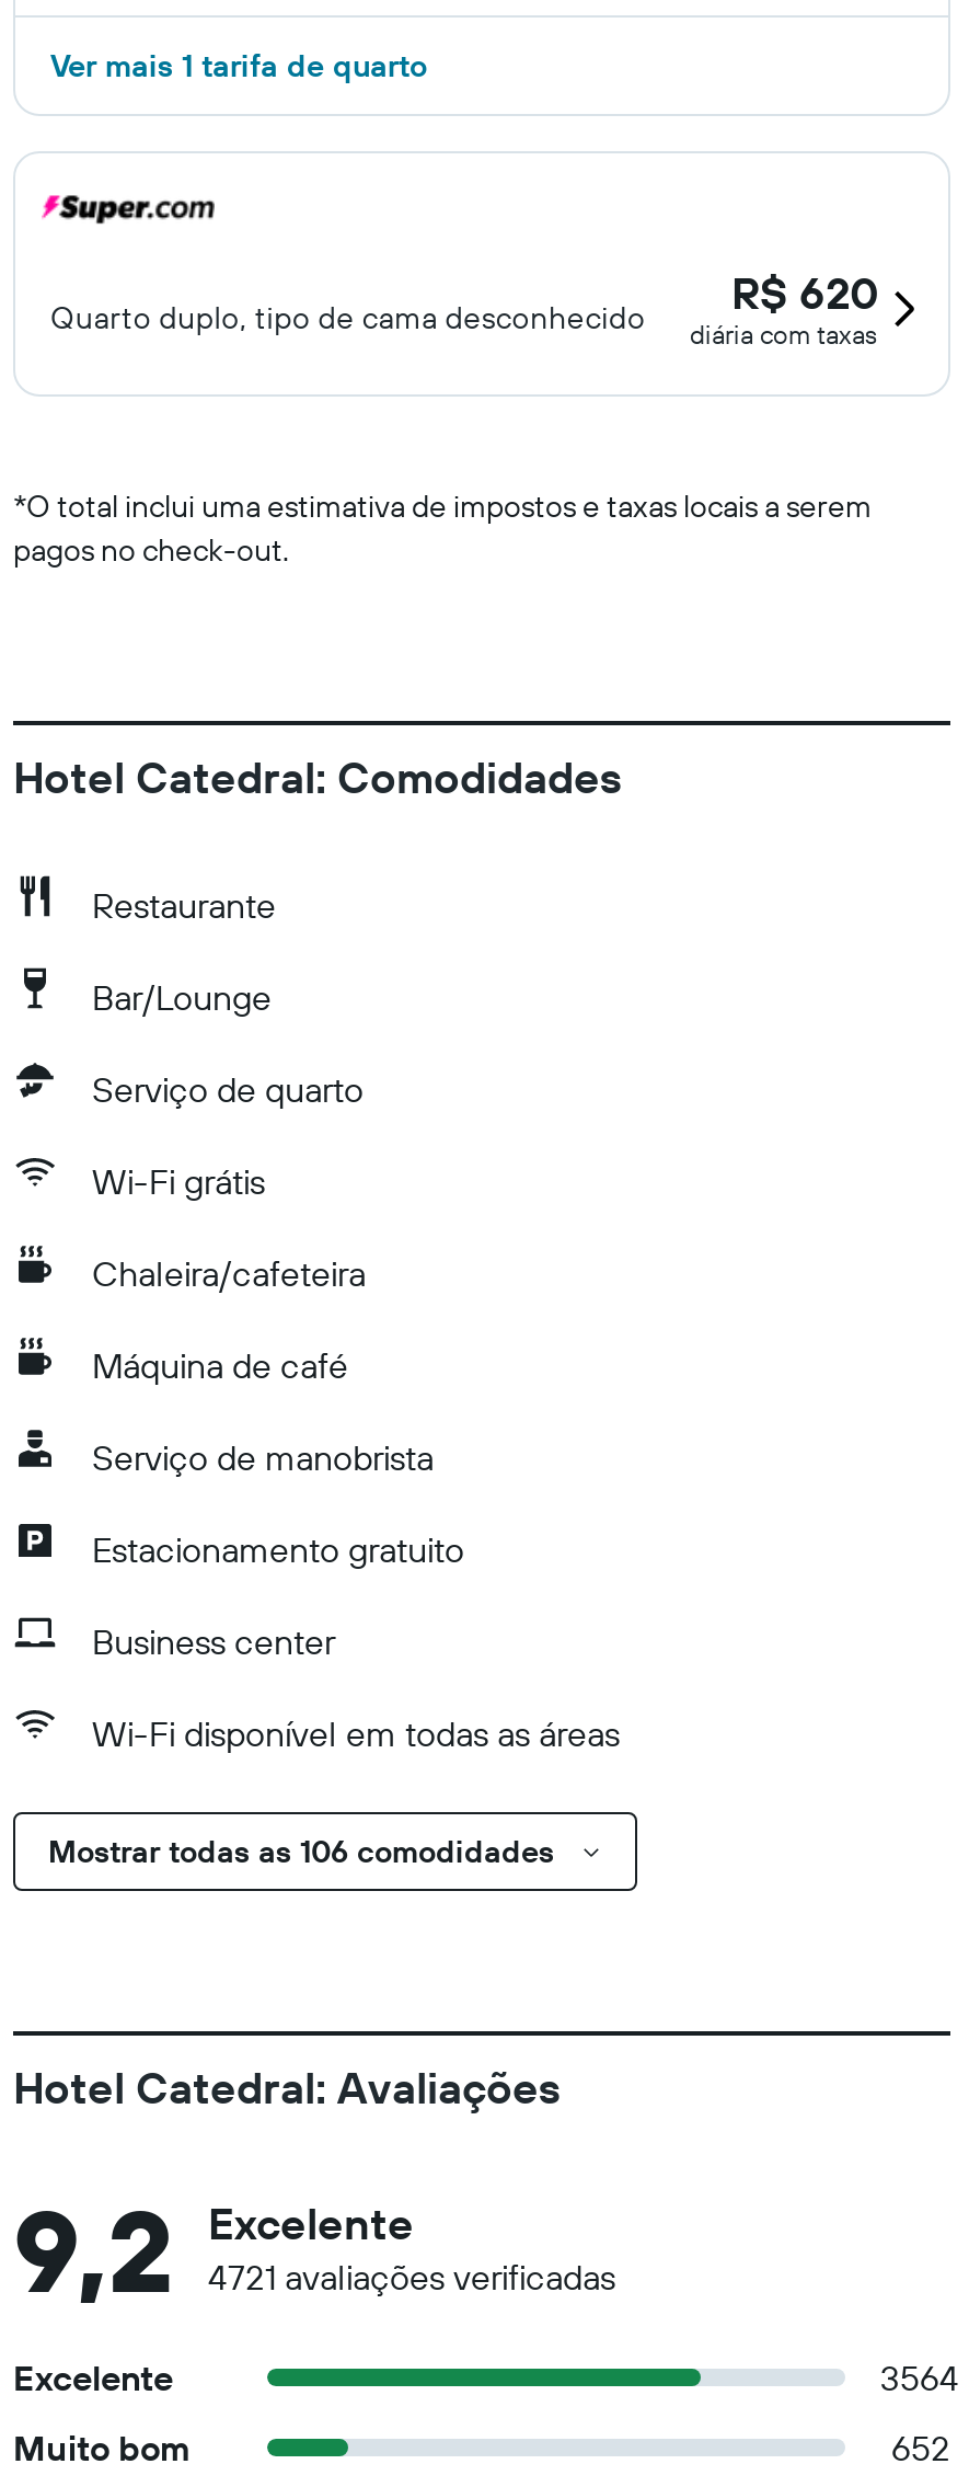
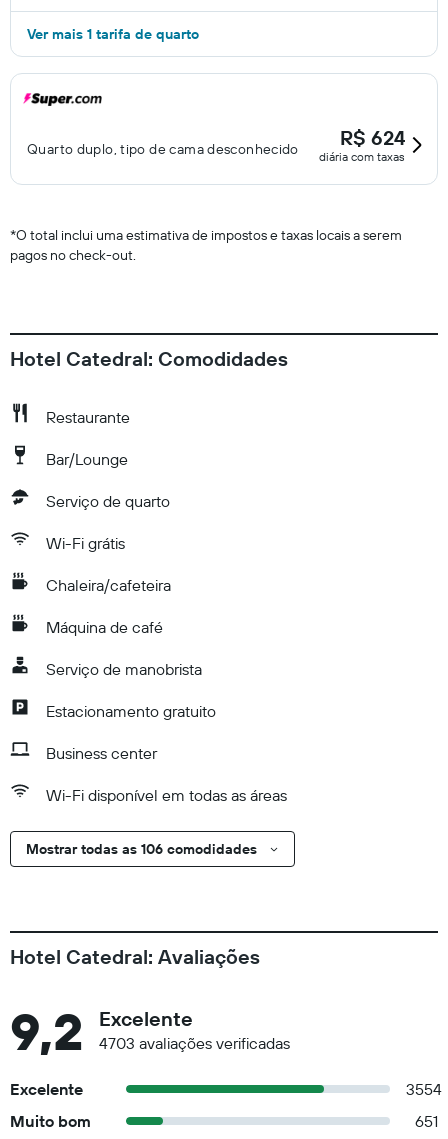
[731,265,878,320] R$ 620 -> [340,125,405,150] R$ 624
[208,2255,615,2299] 4721 avaliações verificadas -> [99,1033,290,1053] 4703 avaliações verificadas
[880,2356,959,2399] 3564 -> [406,1079,442,1099] 3554
[891,2426,950,2469] 652 -> [415,1111,438,1131] 651

